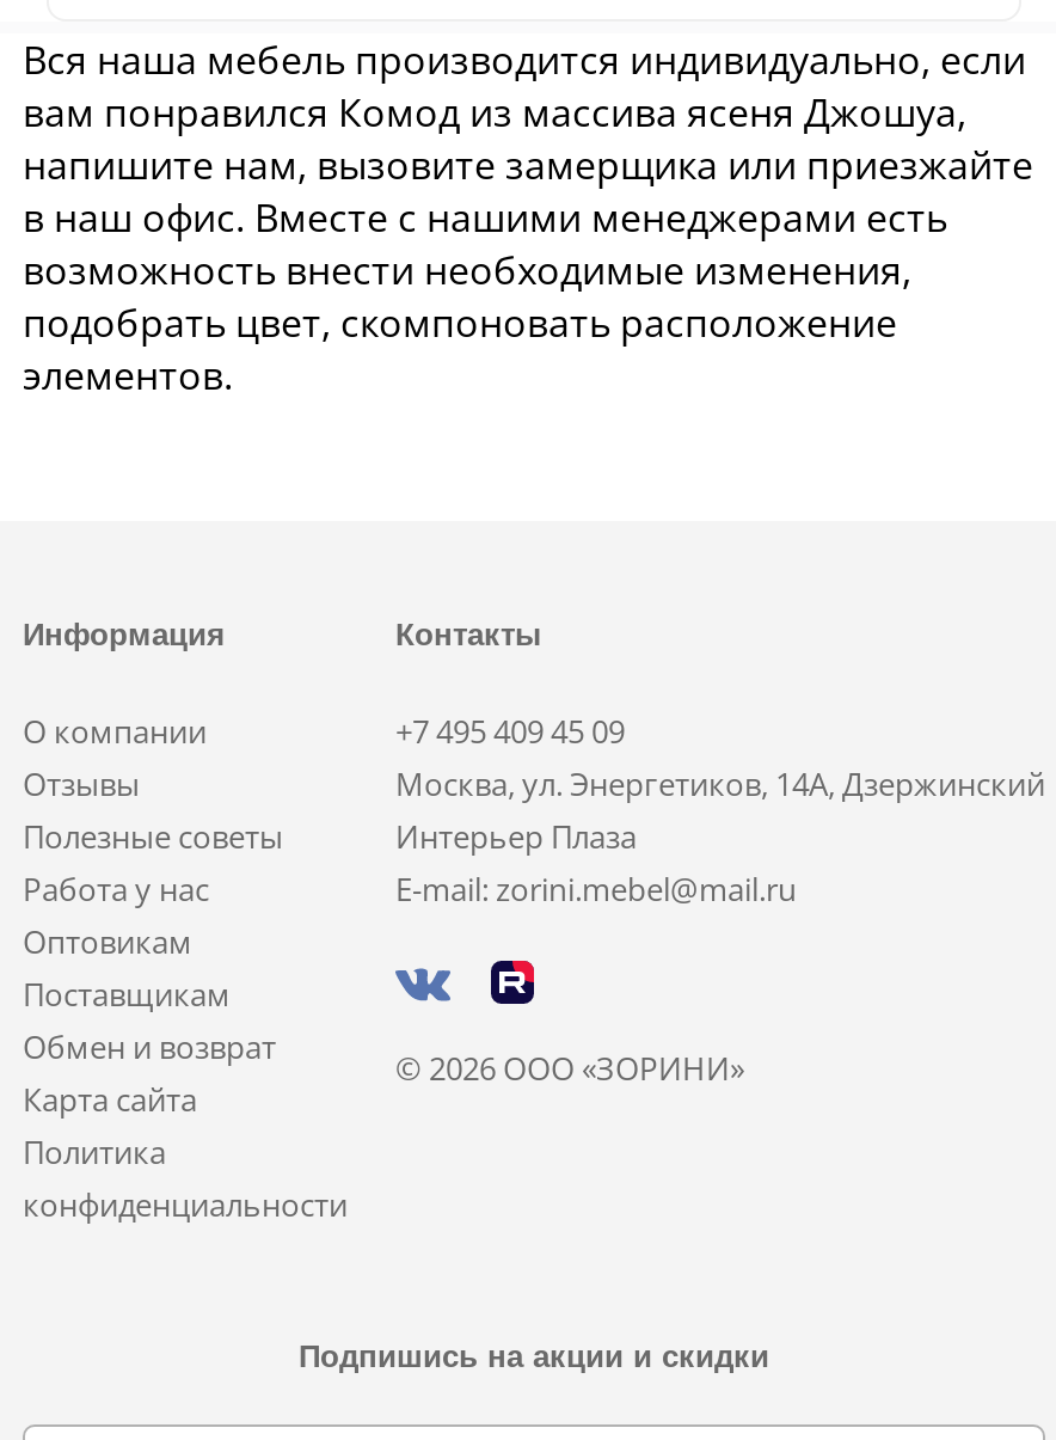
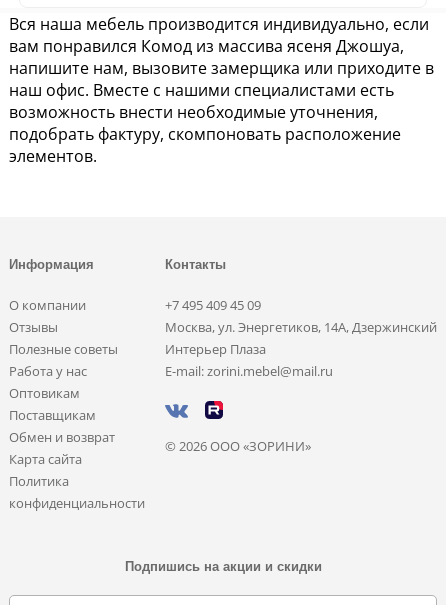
[23,138,1033,348] напишите нам, вызовите замерщика или приезжайте | в наш офис. Вместе с нашими менеджерами есть | возможность внести необходимые изменения, | подобрать цвет, скомпоновать расположение -> [9,57,434,145] напишите нам, вызовите замерщика или приходите в | наш офис. Вместе с нашими специалистами есть | возможность внести необходимые уточнения, | подобрать фактуру, скомпоновать расположение

